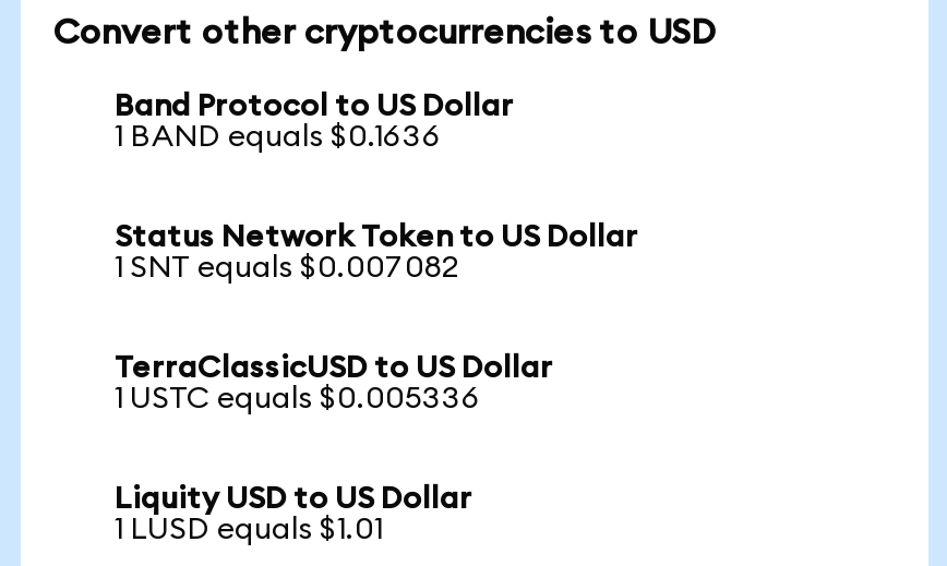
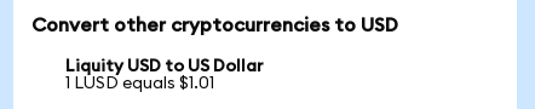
[115,92,638,414] Band Protocol to US Dollar | 1 BAND equals $0.1636 | Status Network Token to US Dollar | 1 SNT equals $0.007082 | TerraClassicUSD to US Dollar | 1 USTC equals $0.005336 -> none

